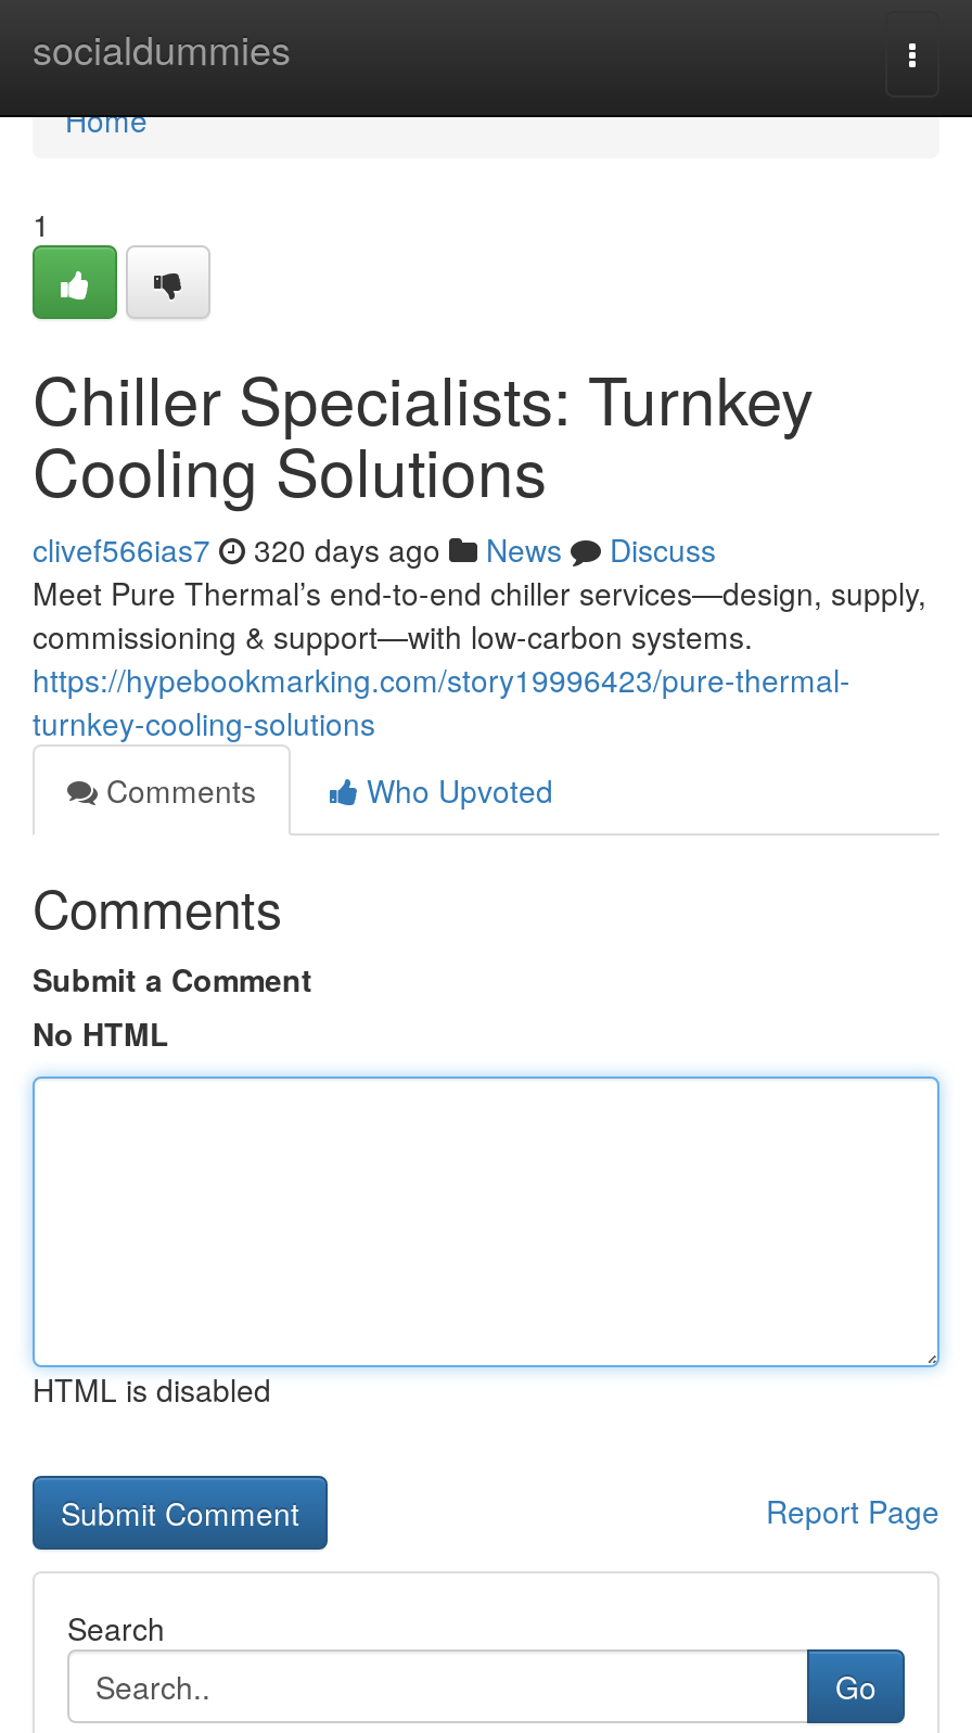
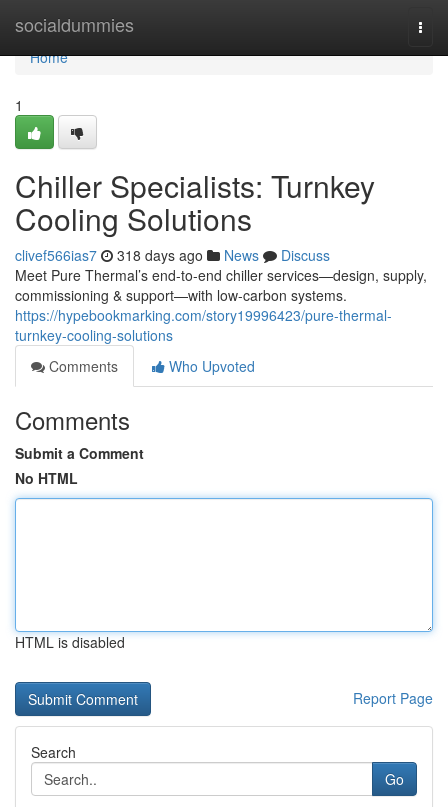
[33,527,716,571] clivef566ias7 320 days ago News Discuss -> [15,245,330,265] clivef566ias7 318 days ago News Discuss

